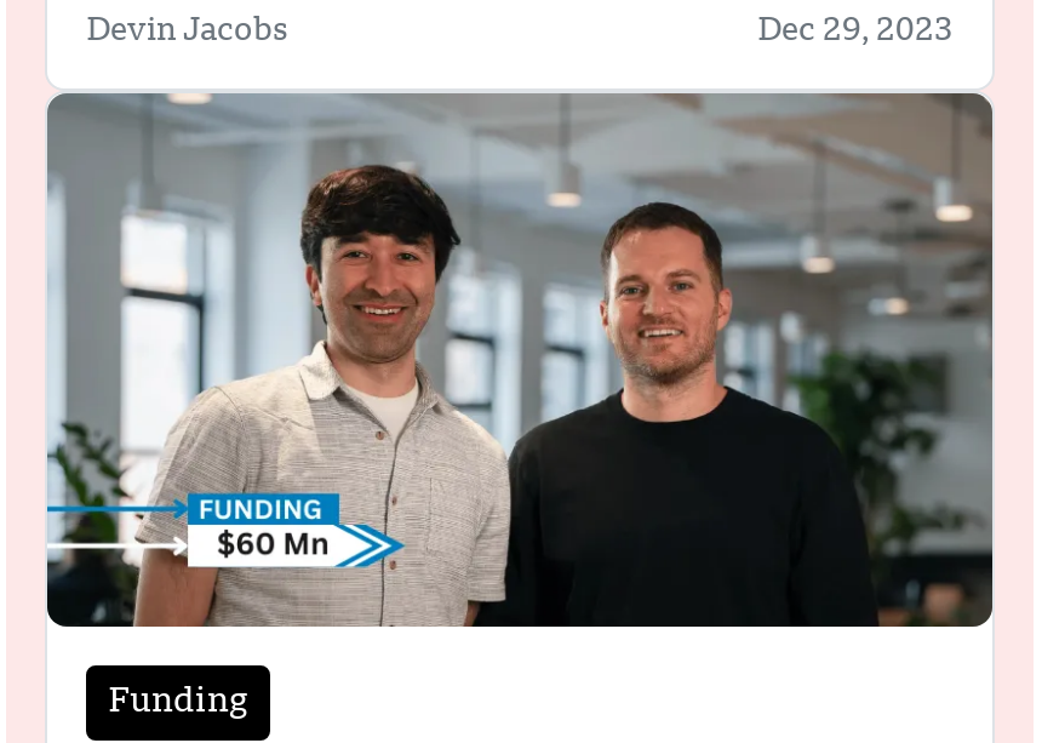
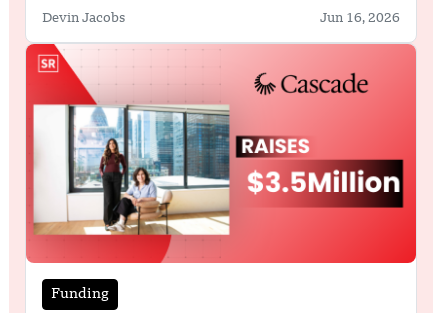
[757,17,954,48] Dec 29, 2023 -> [320,12,400,25] Jun 16, 2026
[45,92,995,630] [image] -> [25,43,417,264] [image]

